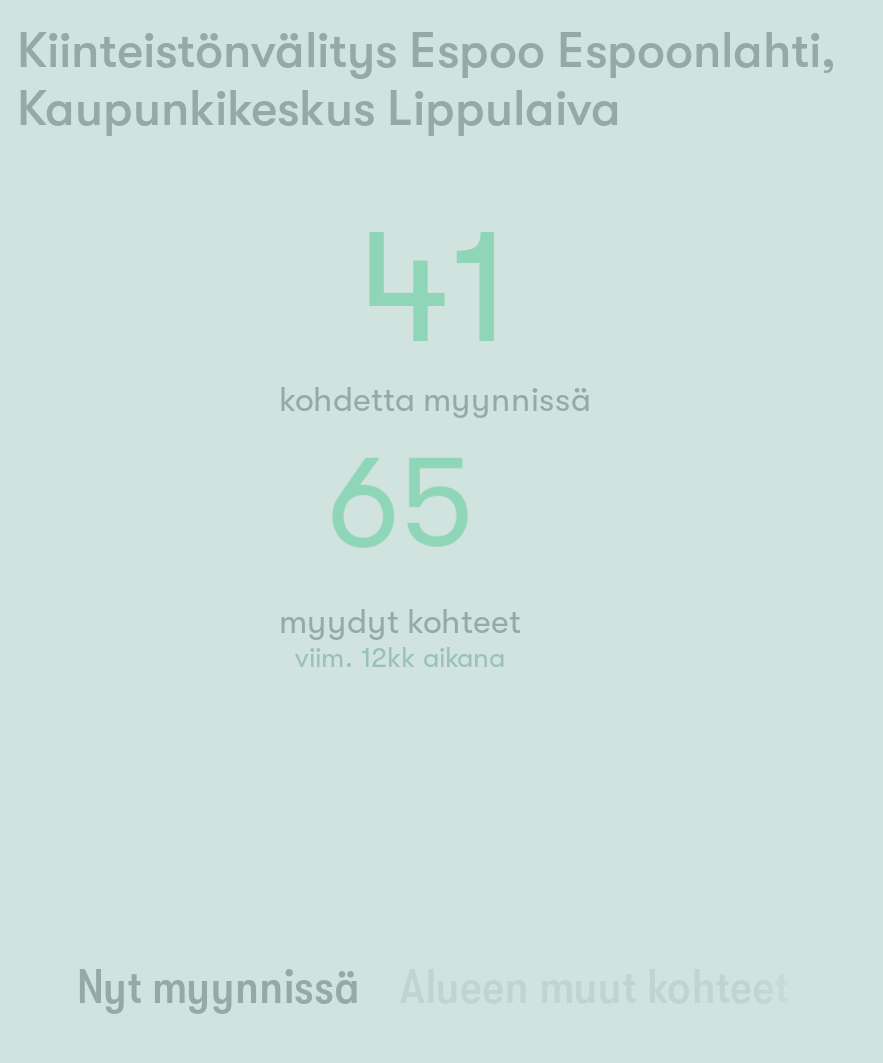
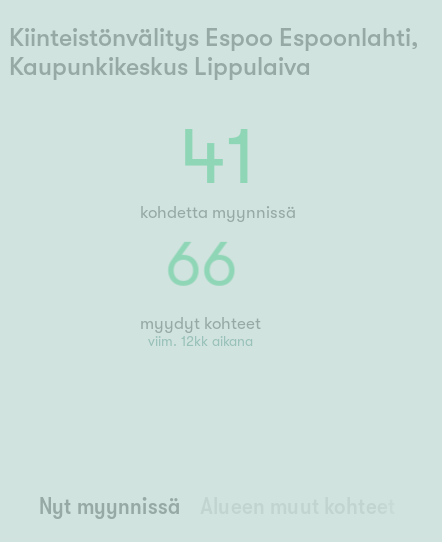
[309,418,491,602] 65 -> [155,221,245,313] 66

